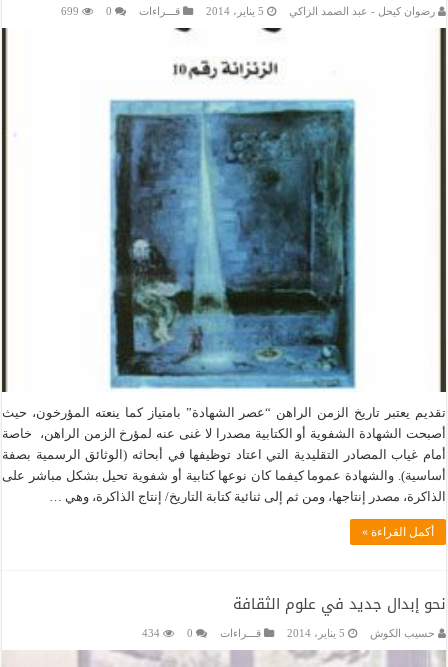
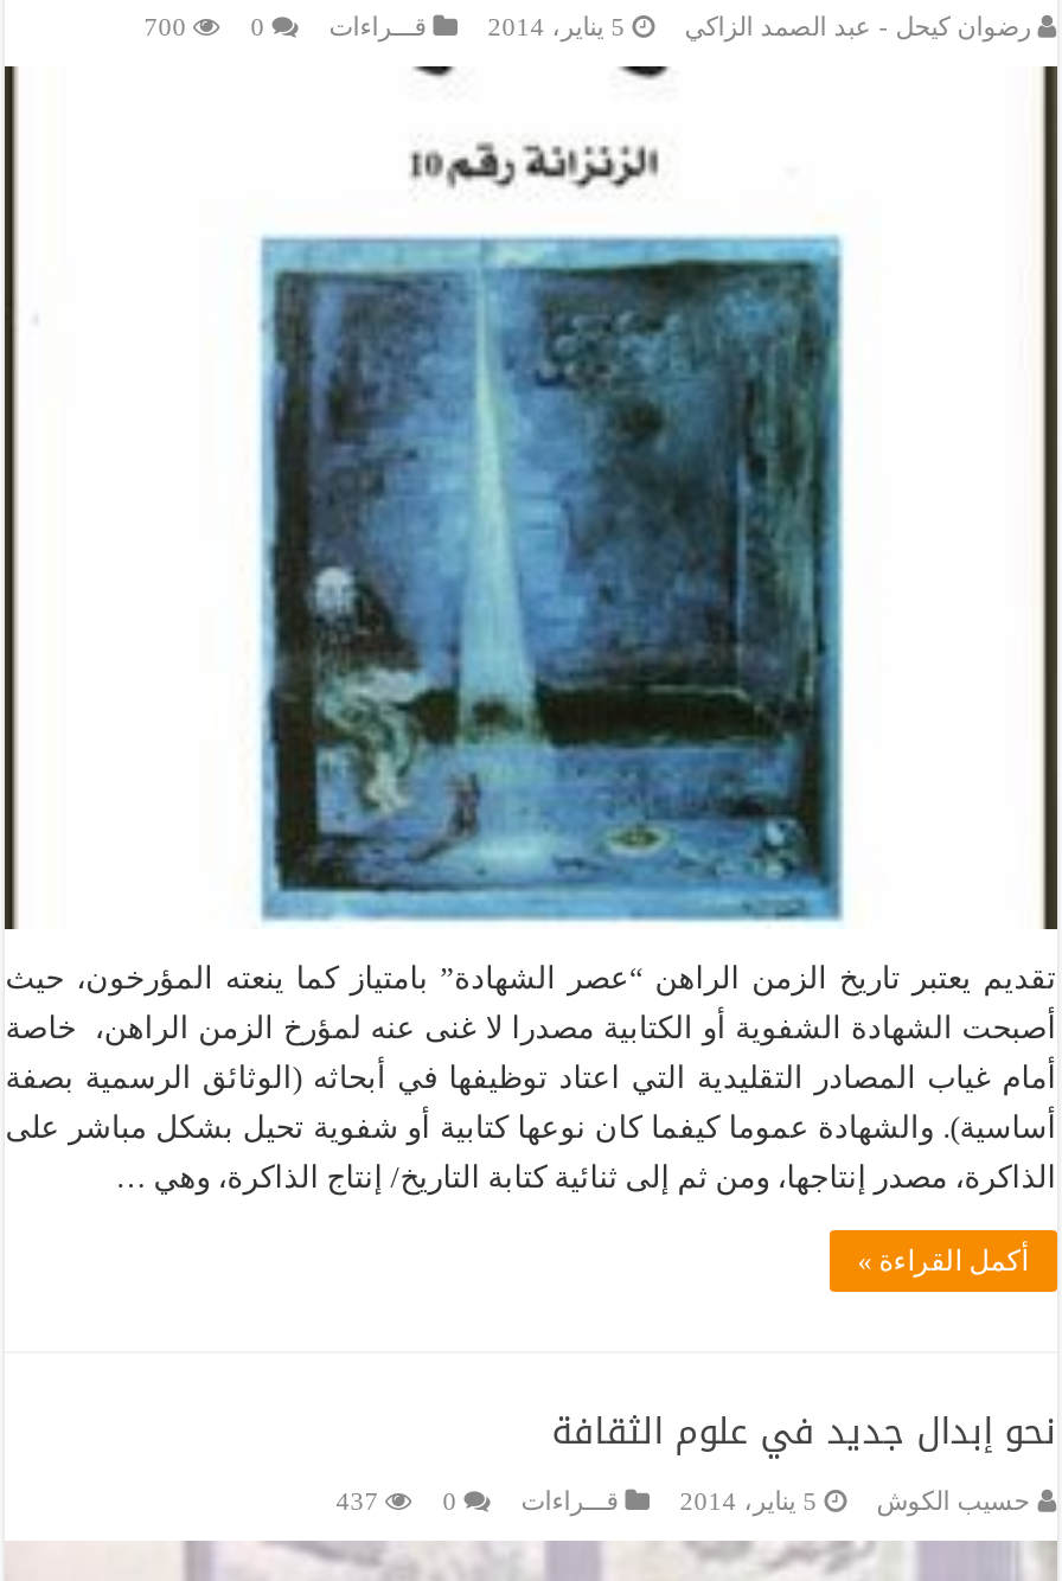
[61,5,79,17] 699 -> [144,11,187,40] 700
[142,627,160,639] 434 -> [336,1486,379,1514] 437

